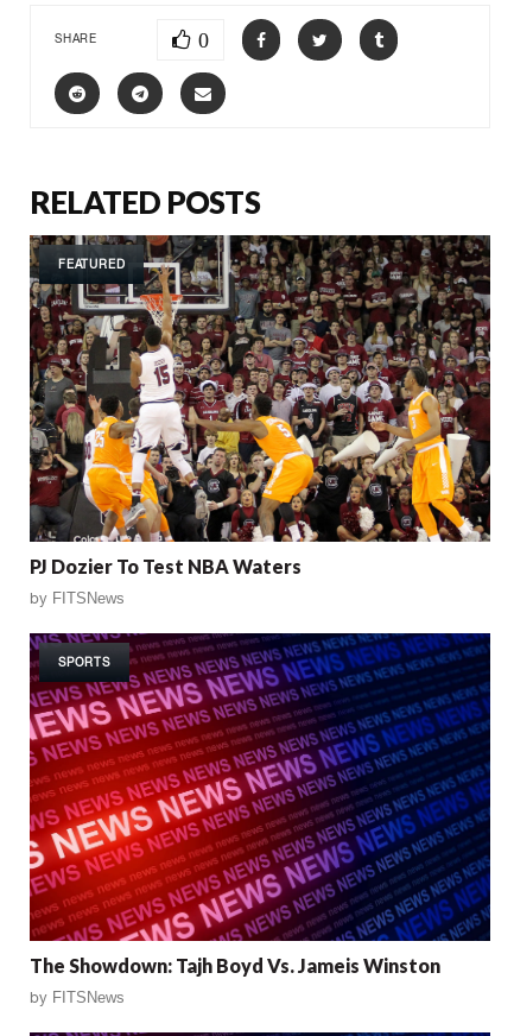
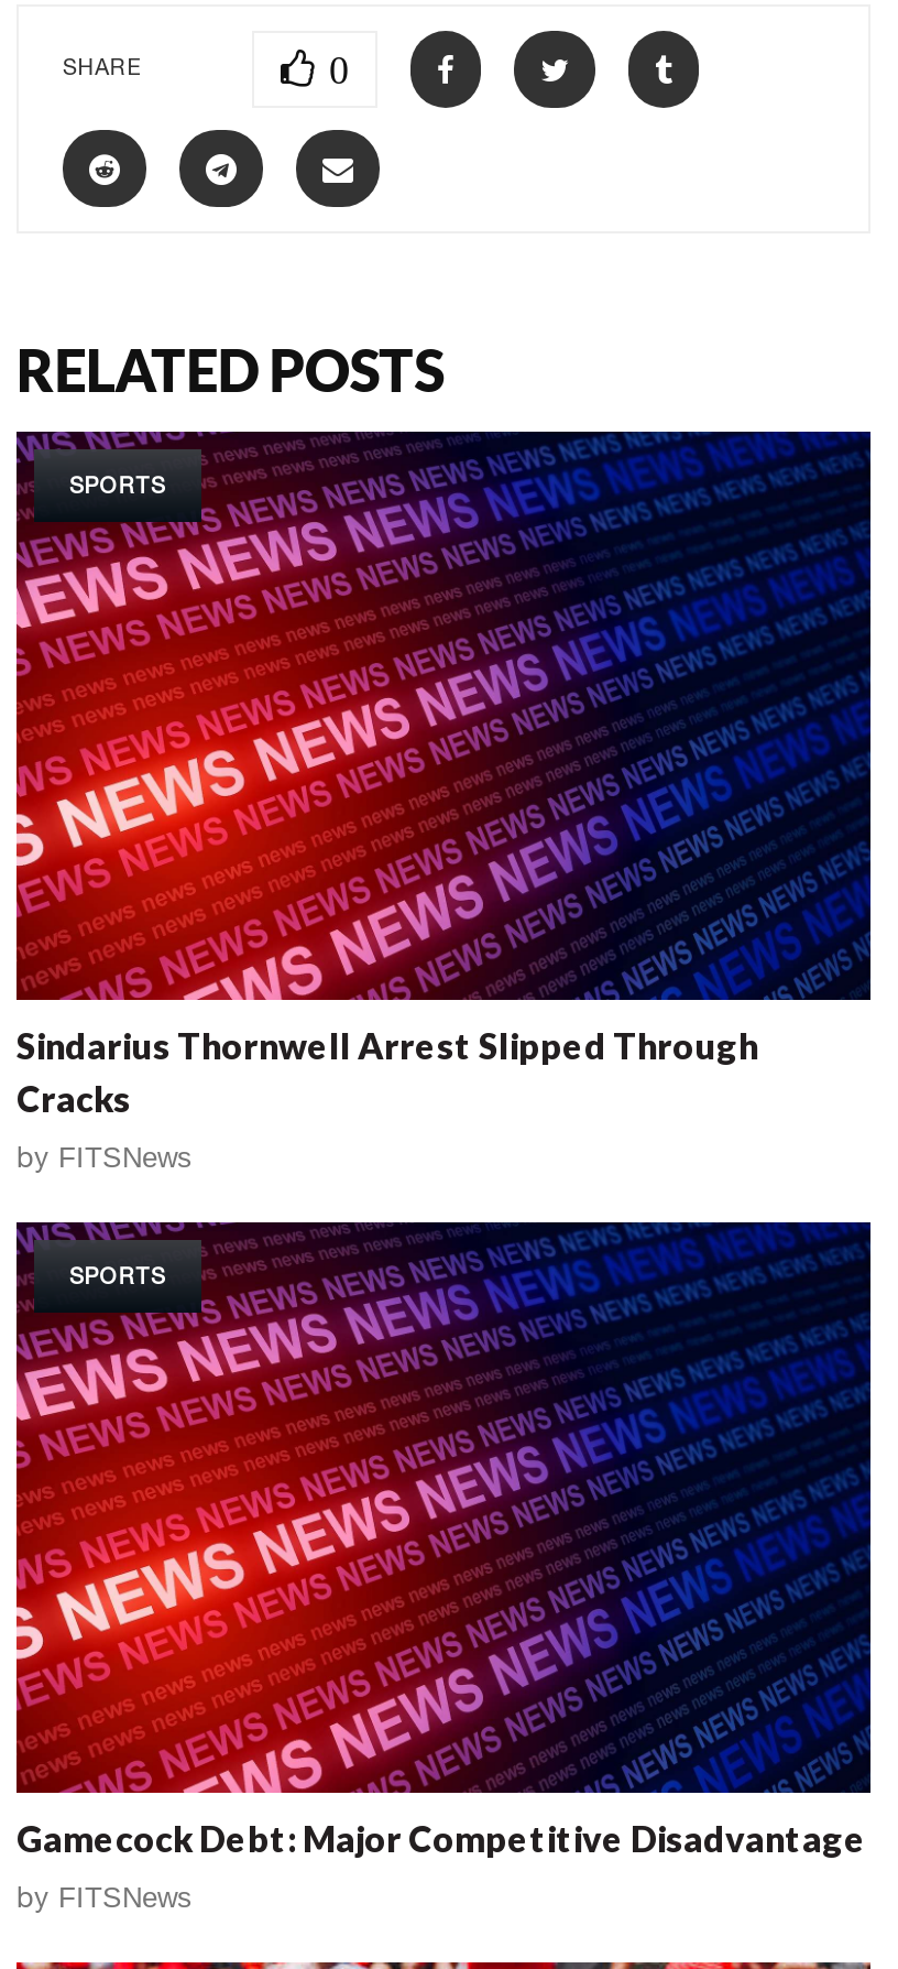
[28,234,491,543] [image] | FEATURED -> [14,429,870,1002] [image] | SPORTS
[30,555,302,578] PJ Dozier To Test NBA Waters -> [17,1025,758,1120] Sindarius Thornwell Arrest Slipped Through | Cracks
[30,954,440,977] The Showdown: Tajh Boyd Vs. Jameis Winston -> [17,1817,866,1859] Gamecock Debt: Major Competitive Disadvantage

